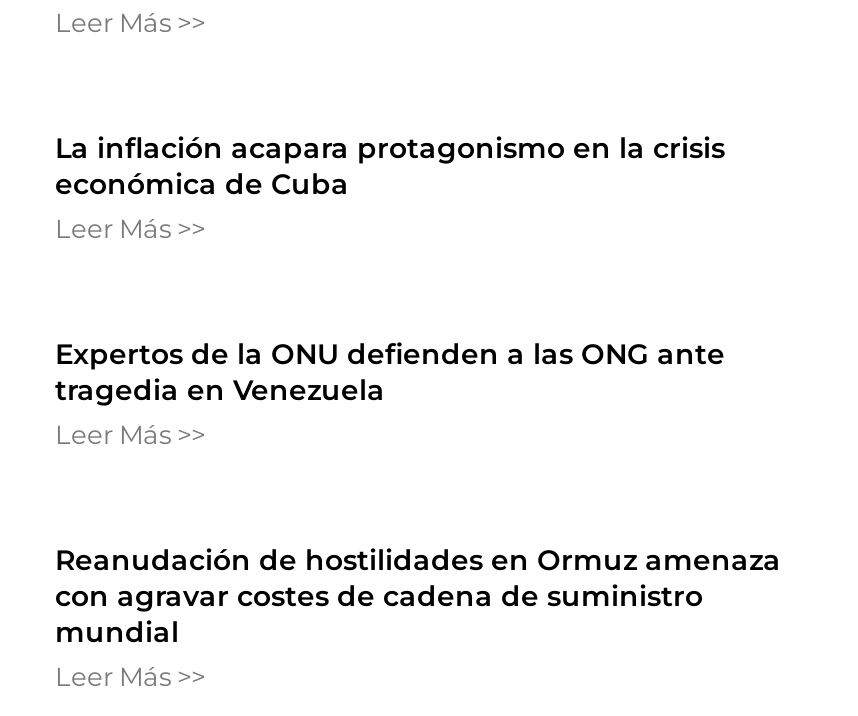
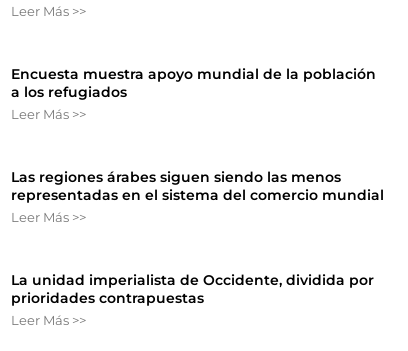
[55,130,725,202] La inflación acapara protagonismo en la crisis | económica de Cuba -> [11,65,376,101] Encuesta muestra apoyo mundial de la población | a los refugiados
[55,336,725,408] Expertos de la ONU defienden a las ONG ante | tragedia en Venezuela -> [11,168,384,204] Las regiones árabes siguen siendo las menos | representadas en el sistema del comercio mundial
[55,542,781,650] Reanudación de hostilidades en Ormuz amenaza | con agravar costes de cadena de suministro | mundial -> [11,271,374,307] La unidad imperialista de Occidente, dividida por | prioridades contrapuestas

